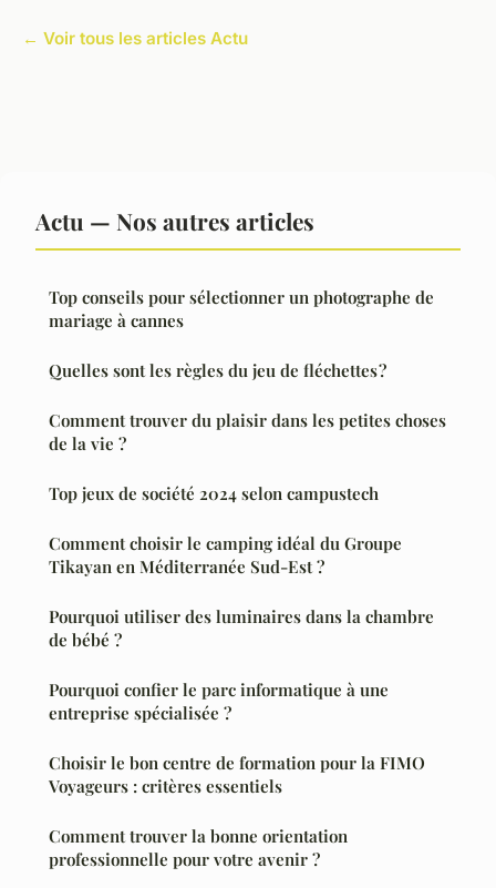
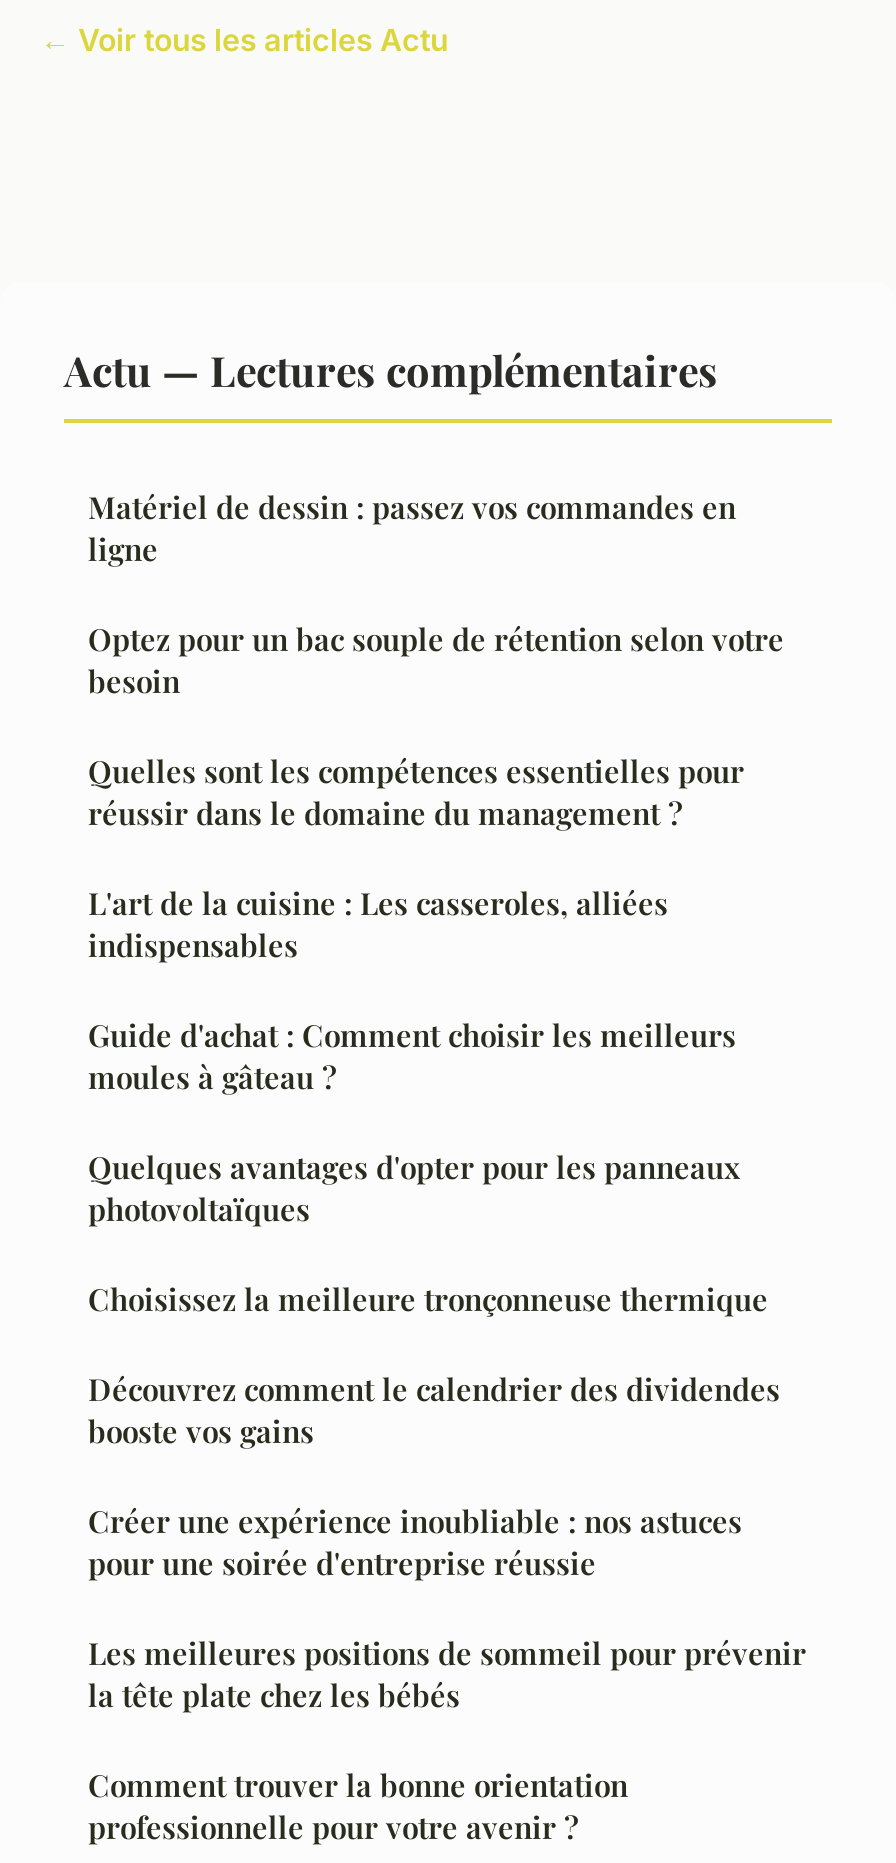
[35,206,446,798] Actu — Nos autres articles | Top conseils pour sélectionner un photographe de | mariage à cannes | Quelles sont les règles du jeu de fléchettes ? | Comment trouver du plaisir dans les petites choses | de la vie ? | Top jeux de société 2024 selon campustech | Comment choisir le camping idéal du Groupe | Tikayan en Méditerranée Sud-Est ? | Pourquoi utiliser des luminaires dans la chambre | de bébé ? | Pourquoi confier le parc informatique à une | entreprise spécialisée ? | Choisir le bon centre de formation pour la FIMO | Voyageurs : critères essentiels -> [64,340,806,1714] Actu — Lectures complémentaires | Matériel de dessin : passez vos commandes en | ligne | Optez pour un bac souple de rétention selon votre | besoin | Quelles sont les compétences essentielles pour | réussir dans le domaine du management ? | L'art de la cuisine : Les casseroles, alliées | indispensables | Guide d'achat : Comment choisir les meilleurs | moules à gâteau ? | Quelques avantages d'opter pour les panneaux | photovoltaïques | Choisissez la meilleure tronçonneuse thermique | Découvrez comment le calendrier des dividendes | booste vos gains | Créer une expérience inoubliable : nos astuces | pour une soirée d'entreprise réussie | Les meilleures positions de sommeil pour prévenir | la tête plate chez les bébés

